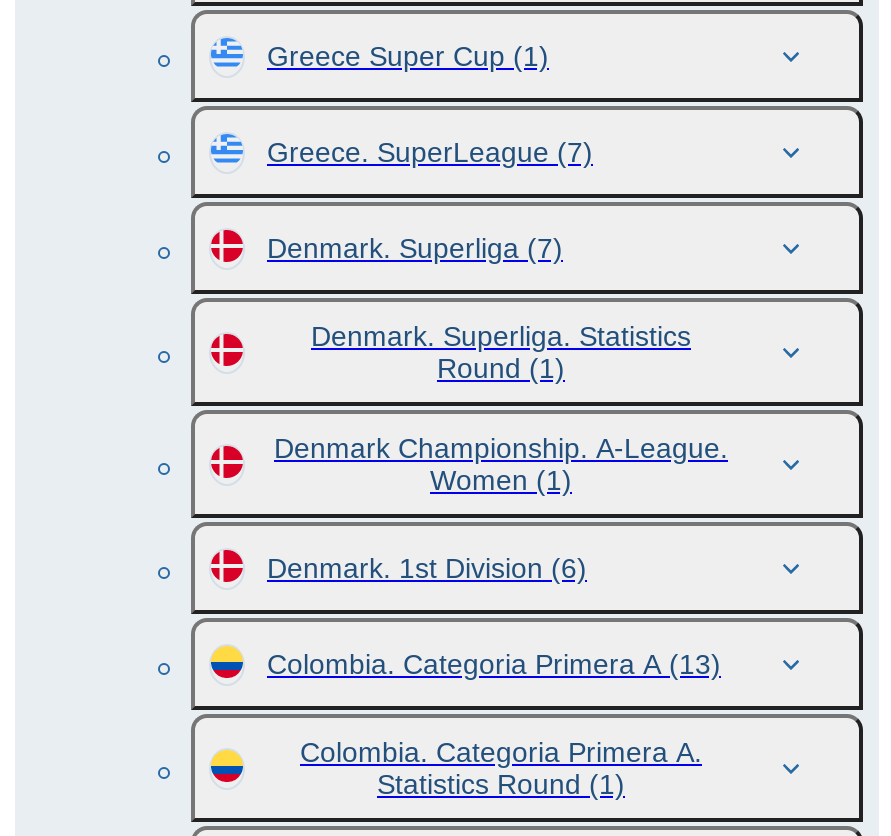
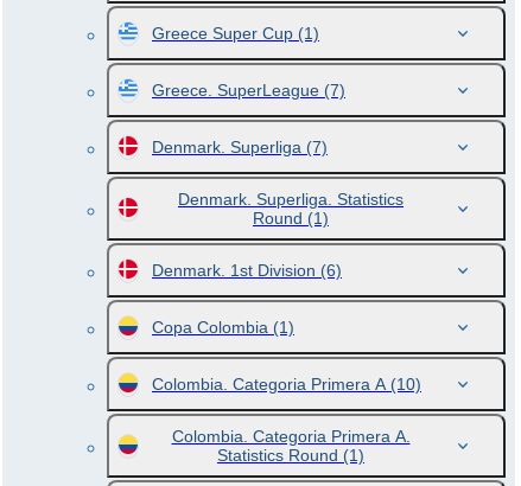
[274,432,728,496] Denmark Championship. A-League. | Women (1) -> none
moved [267,552,587,584] -> [152,261,342,280]: Denmark. 1st Division (6)
[267,648,721,680] Colombia. Categoria Primera A (13) -> [152,318,421,394] Copa Colombia (1) | Colombia. Categoria Primera A (10)

